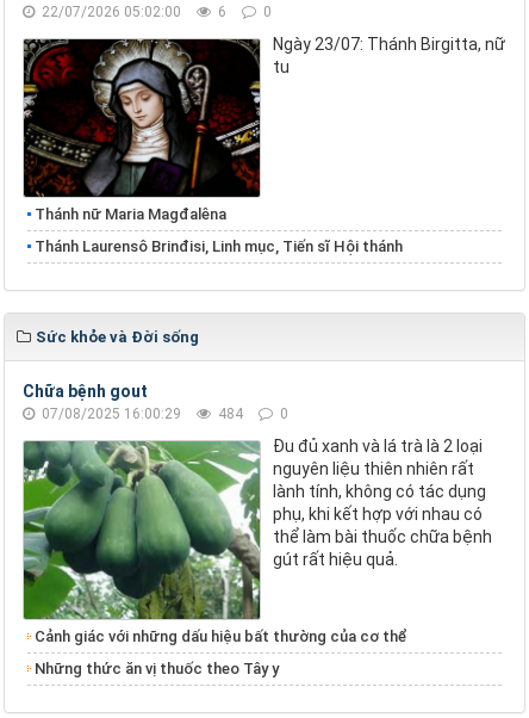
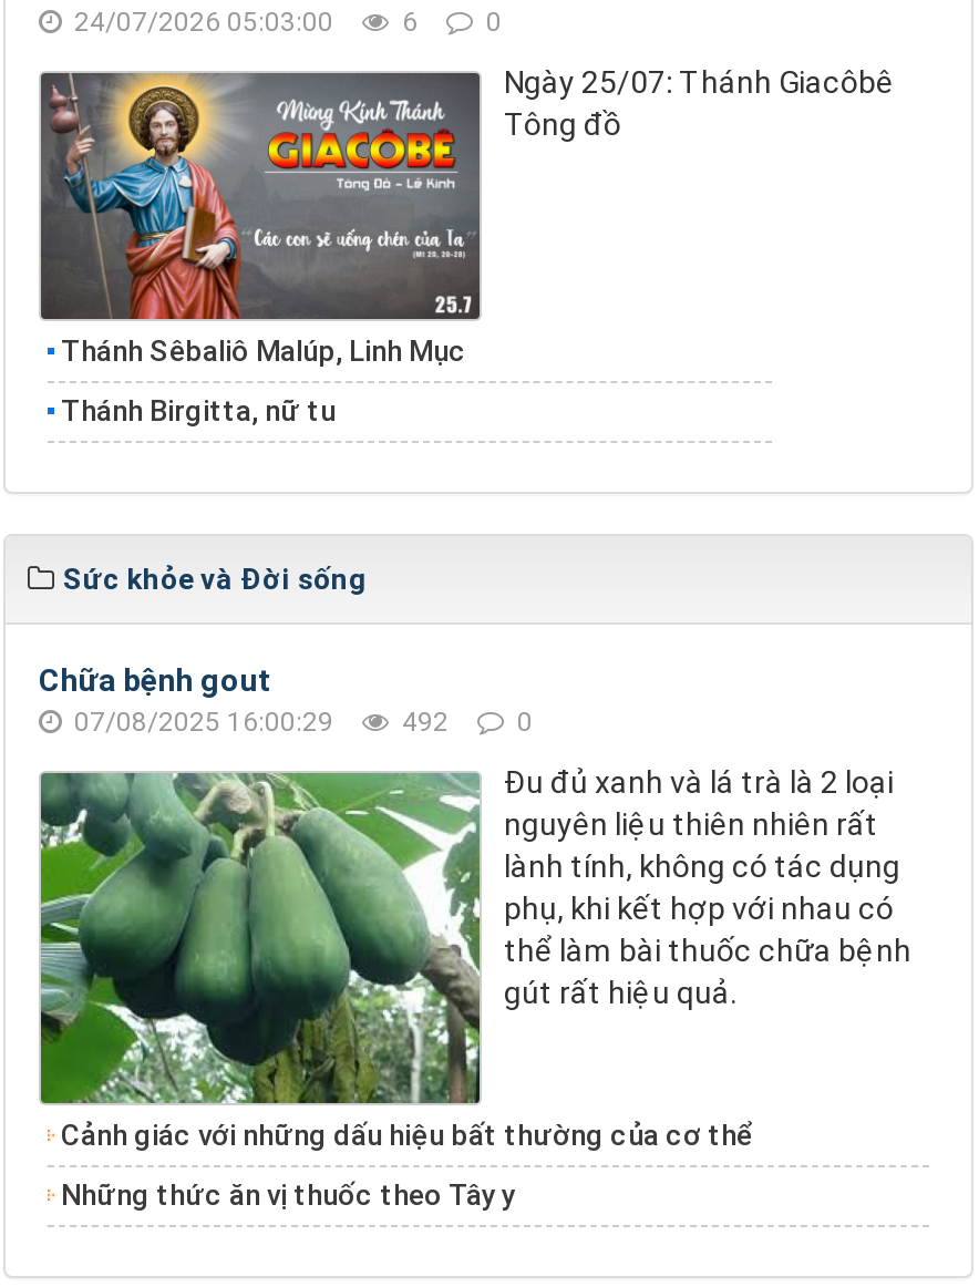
[38,3,181,20] 22/07/2026 05:02:00 -> [68,6,333,37] 24/07/2026 05:03:00
[24,34,505,172] [image] | Ngày 23/07: Thánh Birgitta, nữ | tu -> [41,64,894,319] [image] | Ngày 25/07: Thánh Giacôbê | Tông đồ
[35,205,226,223] Thánh nữ Maria Magđalêna -> [61,335,466,368] Thánh Sêbaliô Malúp, Linh Mục
[35,237,403,255] Thánh Laurensô Brinđisi, Linh mục, Tiến sĩ Hội thánh -> [61,395,336,428] Thánh Birgitta, nữ tu
[38,406,288,422] 07/08/2025 16:00:29 484 0 -> [68,707,533,738] 07/08/2025 16:00:29 492 0

